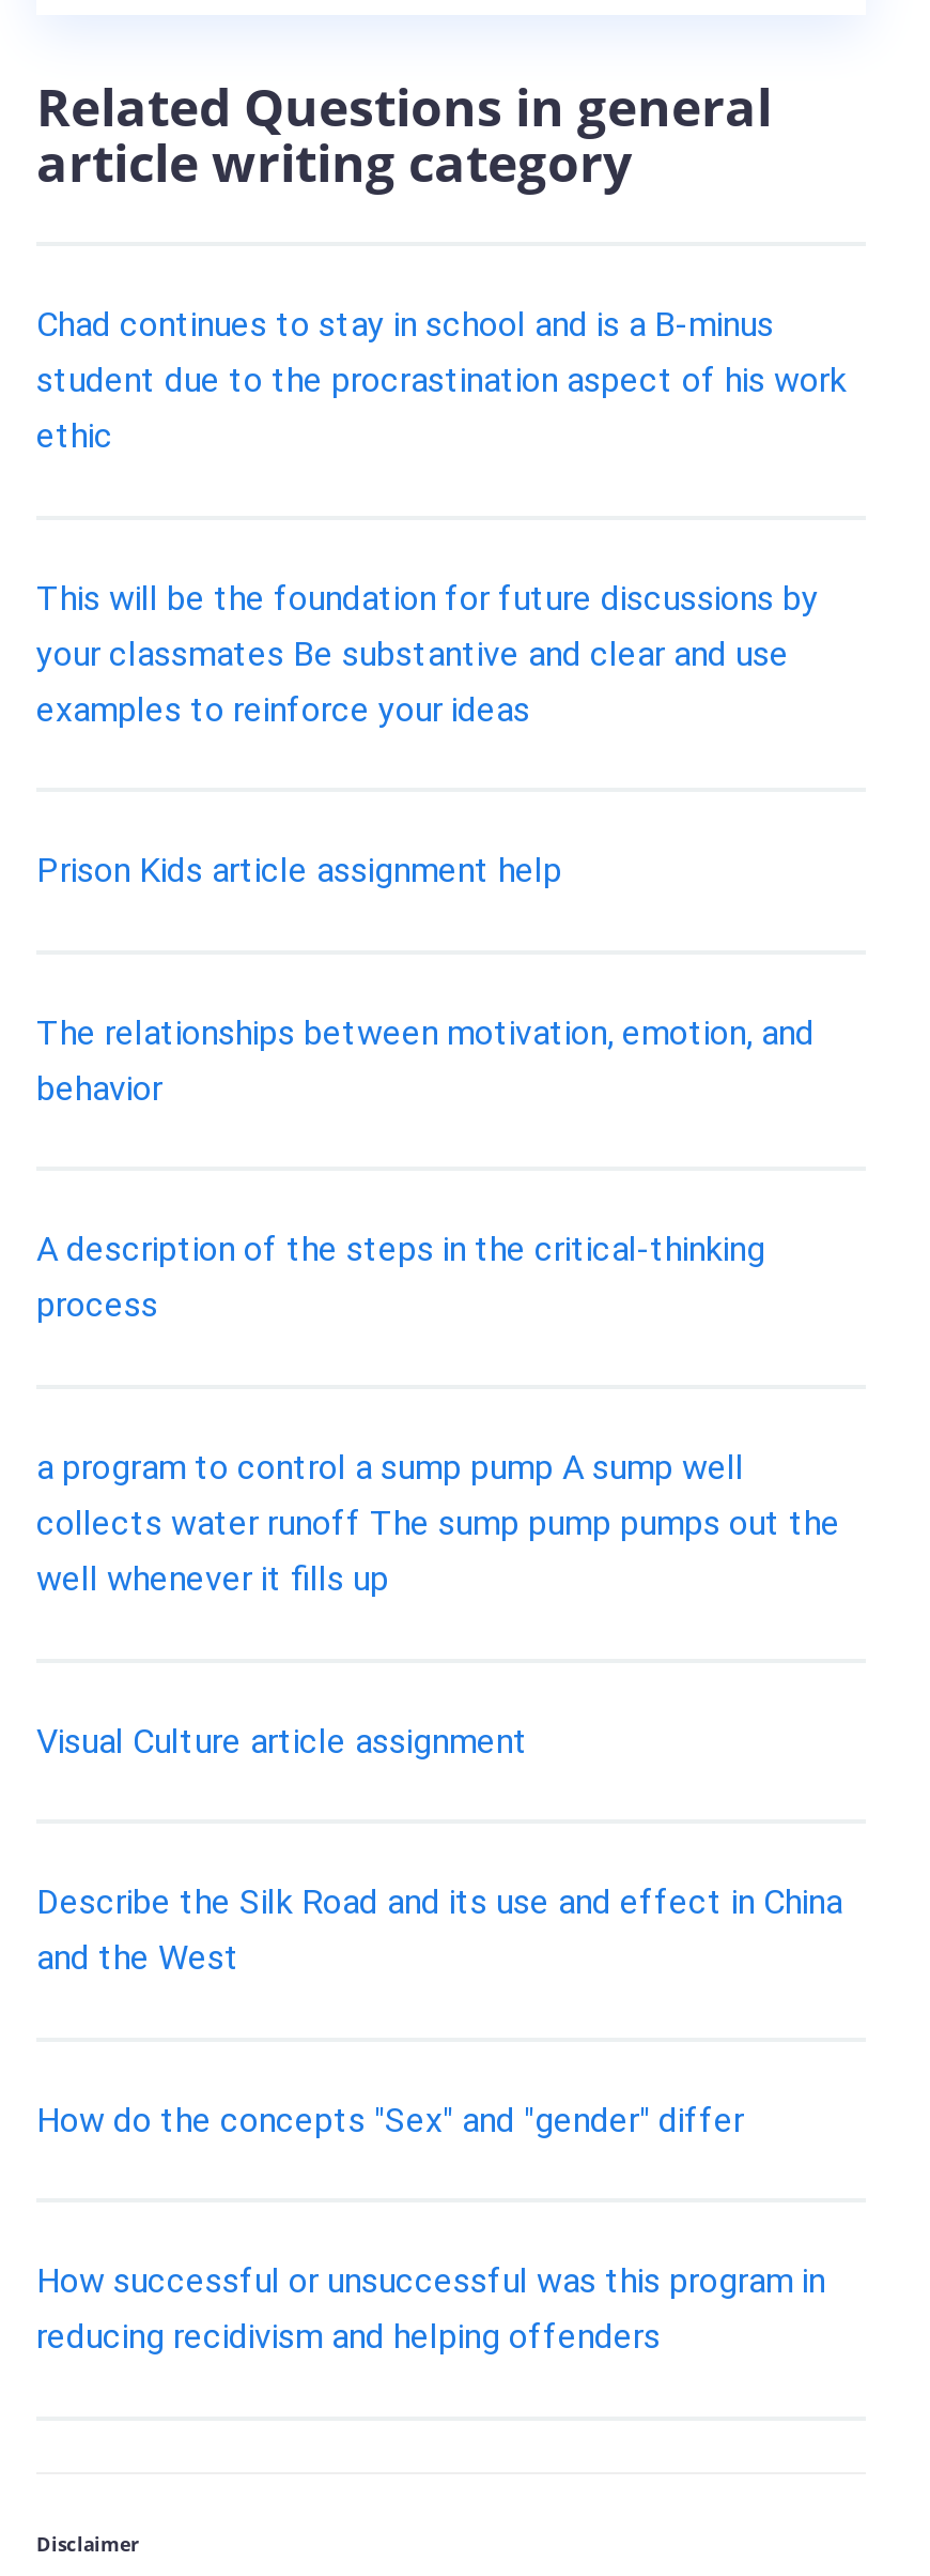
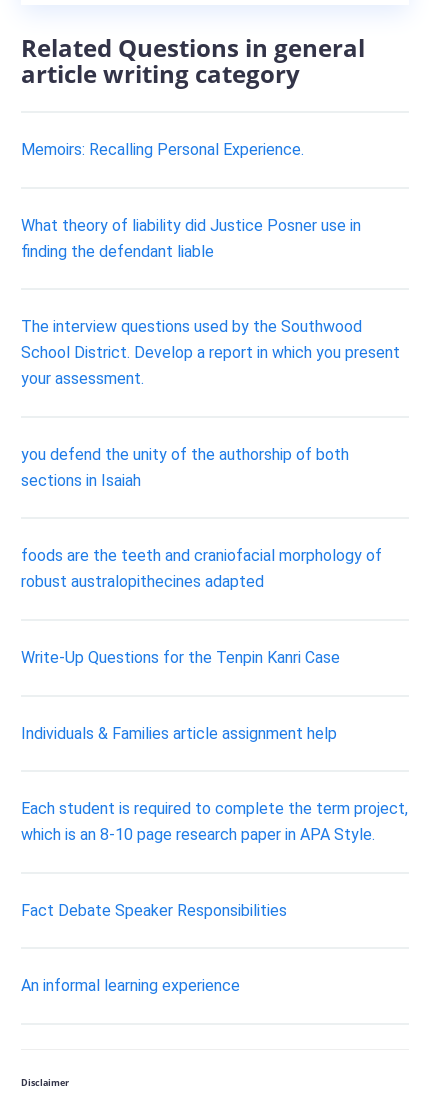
[36,304,847,456] Chad continues to stay in school and is a B-minus | student due to the procrastination aspect of his work | ethic -> [21,140,304,159] Memoirs: Recalling Personal Experience.
[36,577,819,729] This will be the foundation for future discussions by | your classmates Be substantive and clear and use | examples to reinforce your ideas -> [21,216,361,261] What theory of liability did Justice Posner use in | finding the defendant liable
[36,850,562,891] Prison Kids article assignment help -> [21,317,400,388] The interview questions used by the Southwood | School District. Develop a report in which you present | your assessment.
[36,1012,815,1108] The relationships between motivation, emotion, and | behavior -> [21,445,349,490] you defend the unity of the authorship of both | sections in Isaiah
[36,1229,765,1326] A description of the steps in the critical-thinking | process -> [21,546,382,591] foods are the teeth and craniofacial morphology of | robust australopithecines adapted
[36,1447,840,1599] a program to control a sump pump A sump well | collects water runoff The sump pump pumps out the | well whenever it fills up -> [21,648,340,667] Write-Up Questions for the Tenpin Kanri Case
[36,1720,528,1760] Visual Culture article assignment -> [21,723,337,742] Individuals & Families article assignment help
[36,1882,842,1978] Describe the Silk Road and its use and effect in China | and the West -> [21,799,408,844] Each student is required to complete the term project, | which is an 8-10 page research paper in APA Style.
[36,2099,744,2140] How do the concepts "Sex" and "gender" differ -> [21,901,287,920] Fact Debate Speaker Responsibilities
[36,2261,825,2357] How successful or unsuccessful was this program in | reducing recidivism and helping offenders -> [21,976,240,995] An informal learning experience

